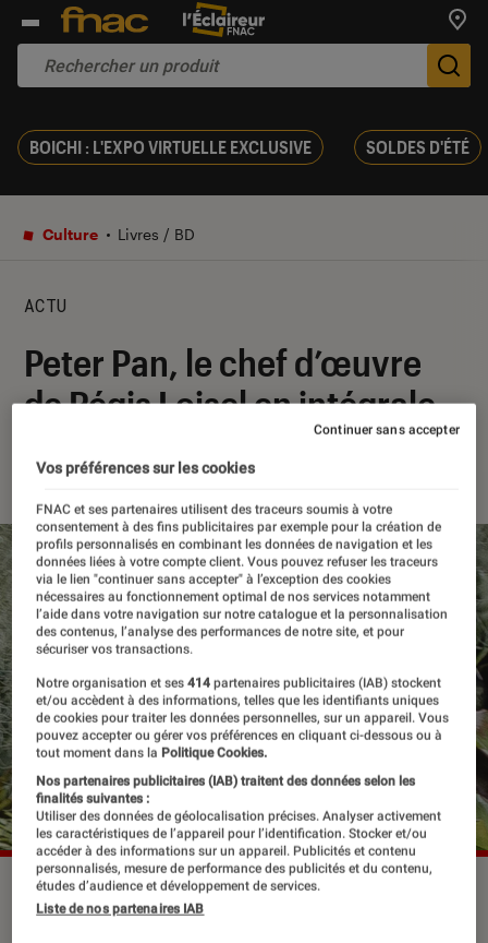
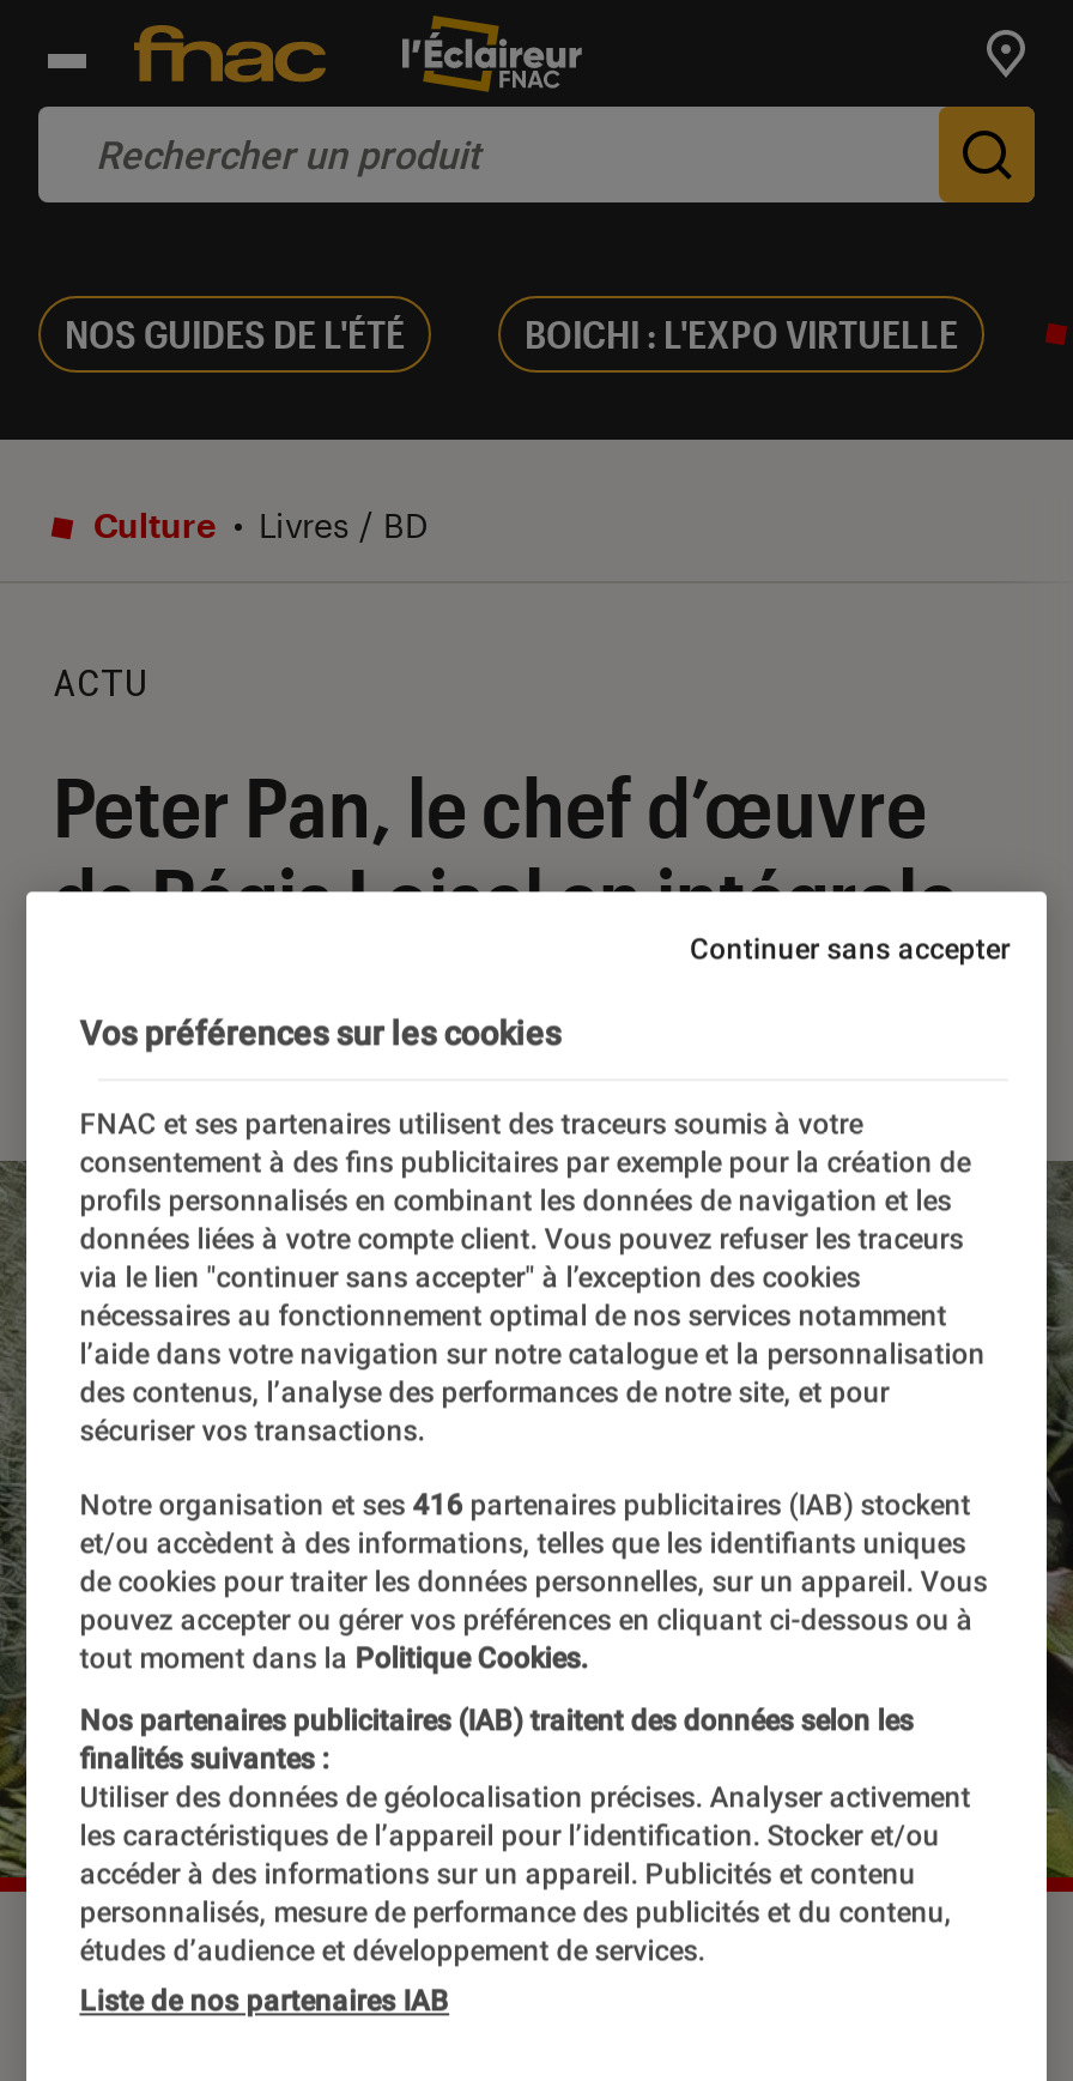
[29,137,469,157] BOICHI : L'EXPO VIRTUELLE EXCLUSIVE | SOLDES D'ÉTÉ -> [65,311,958,356] NOS GUIDES DE L'ÉTÉ | BOICHI : L'EXPO VIRTUELLE
[36,676,441,691] Notre organisation et ses 414 partenaires publicitaires (IAB) stockent -> [80,1489,970,1522] Notre organisation et ses 416 partenaires publicitaires (IAB) stockent

